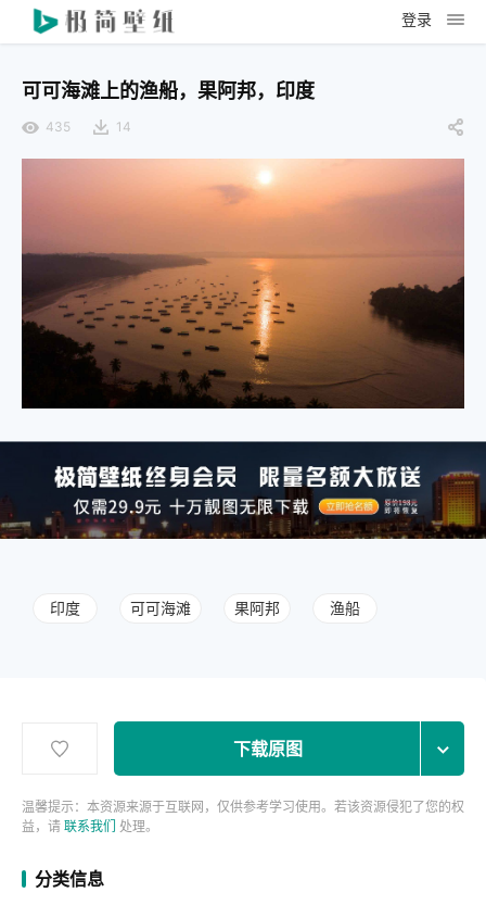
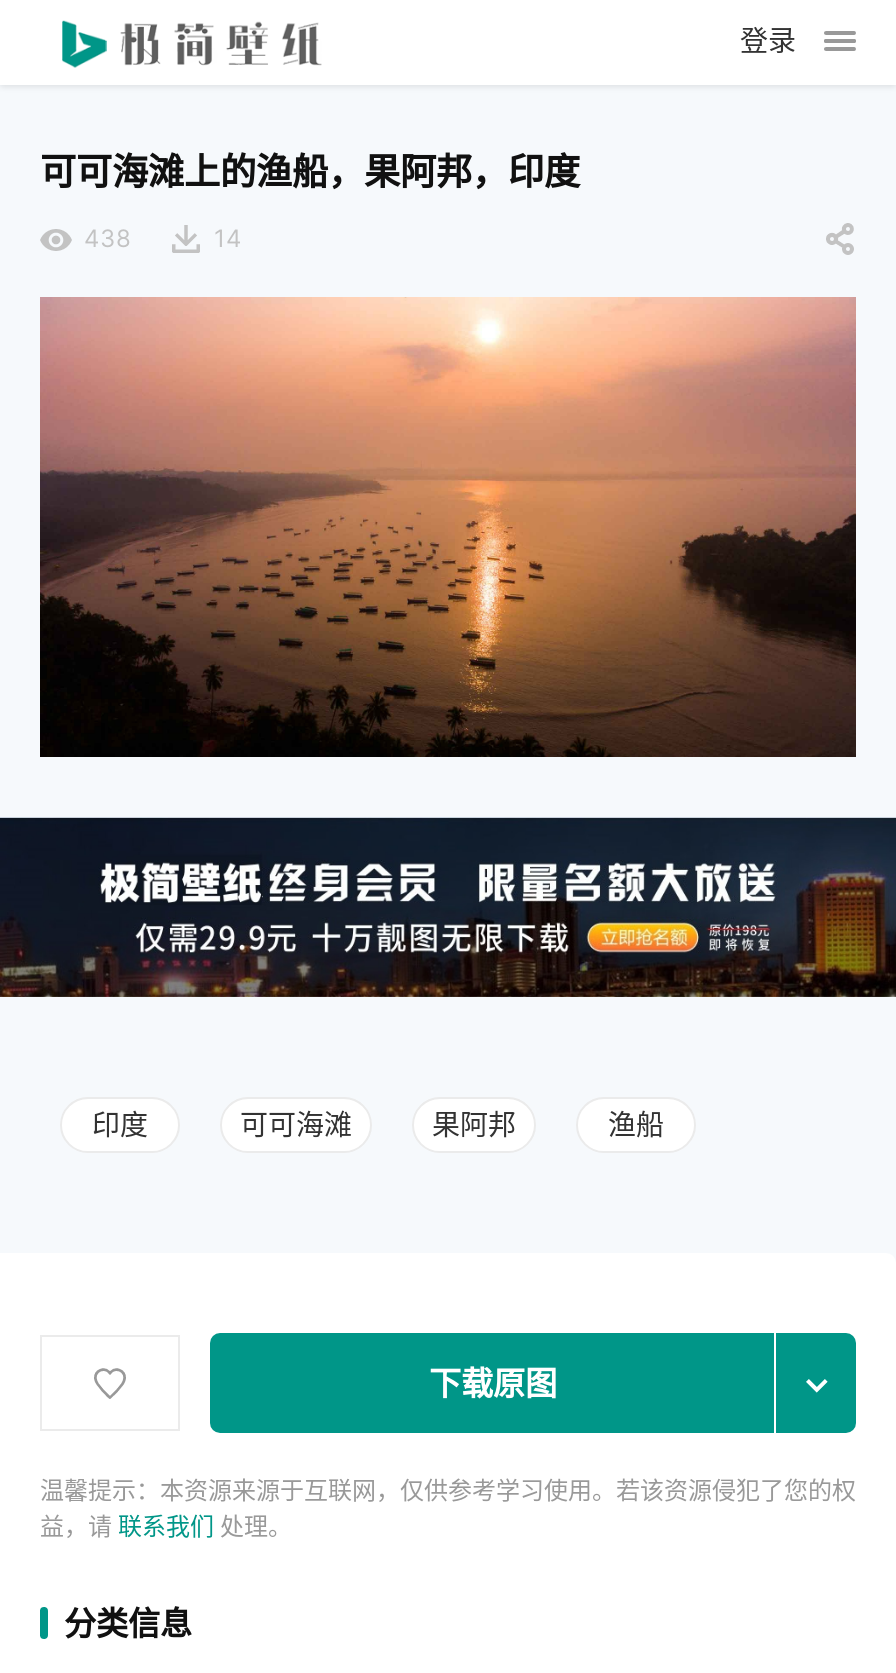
[46,118,71,135] 435 -> [84,223,130,253] 438

